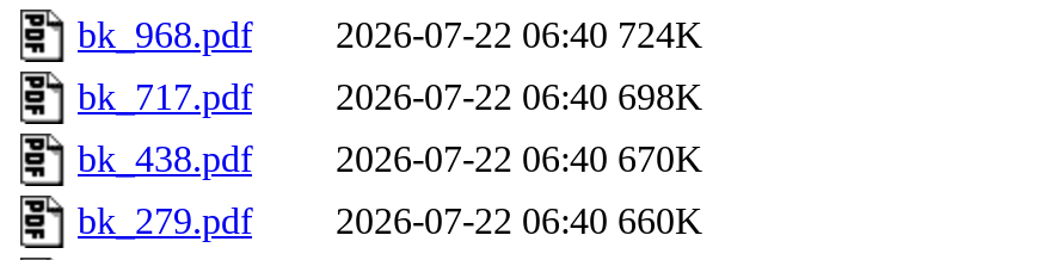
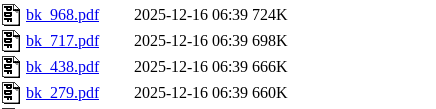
[336,15,703,56] 2026-07-22 06:40 724K -> [134,6,288,23] 2025-12-16 06:39 724K
[336,77,703,118] 2026-07-22 06:40 698K -> [134,32,288,49] 2025-12-16 06:39 698K
[336,139,703,180] 2026-07-22 06:40 670K -> [134,58,288,75] 2025-12-16 06:39 666K
[336,201,703,242] 2026-07-22 06:40 660K -> [134,84,288,101] 2025-12-16 06:39 660K

